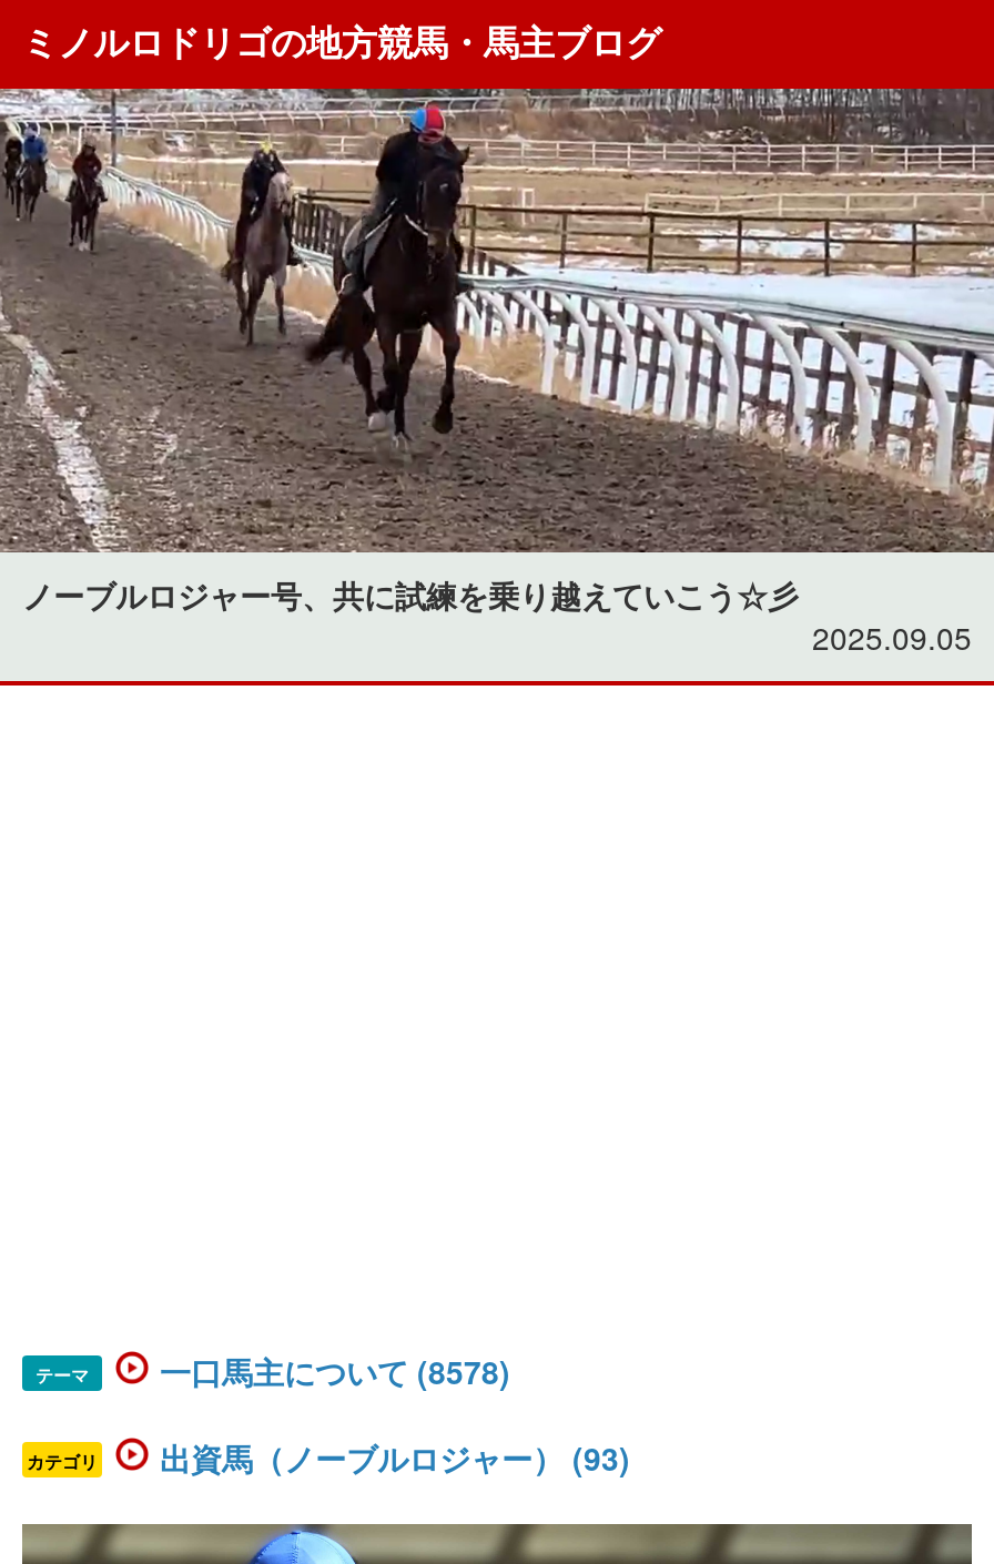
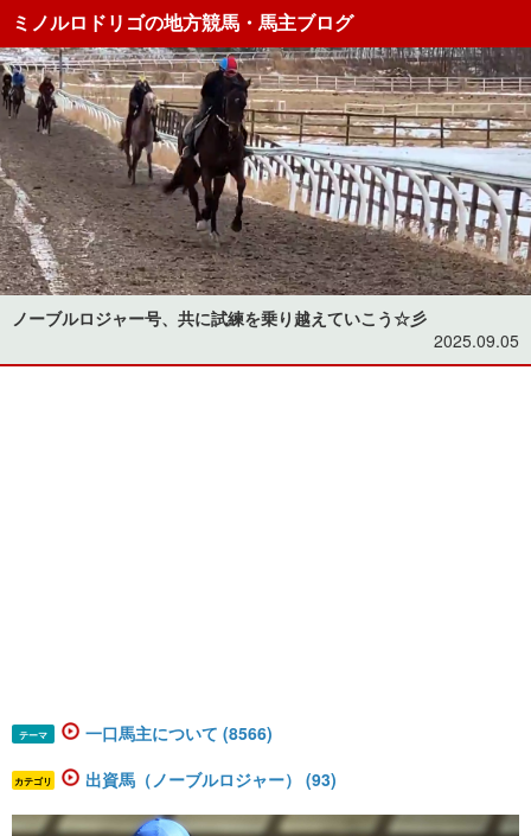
[160,1348,510,1392] 一口馬主について (8578) -> [85,720,273,744] 一口馬主について (8566)

